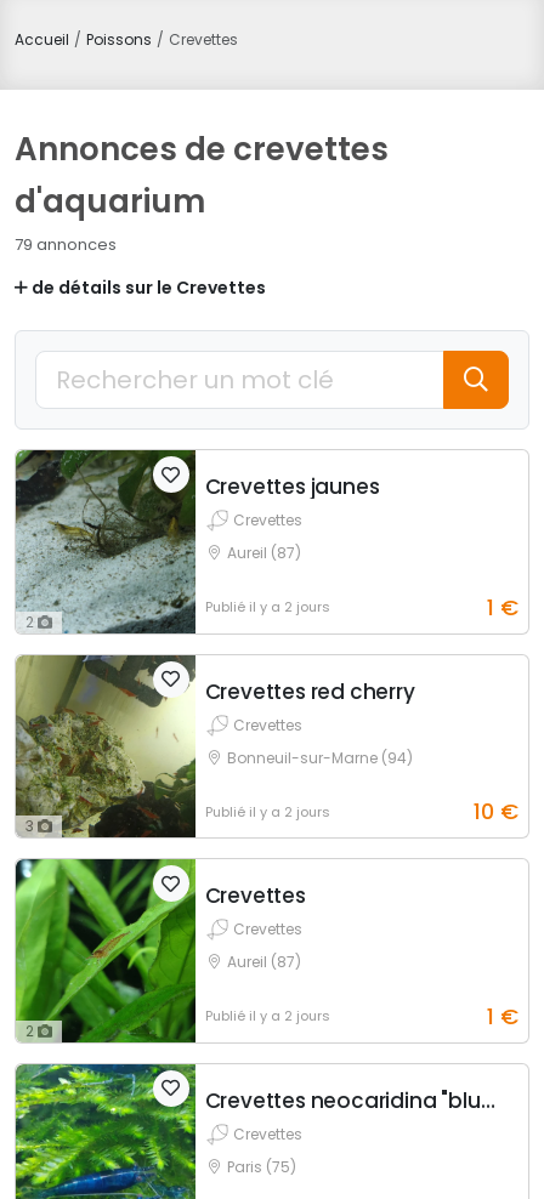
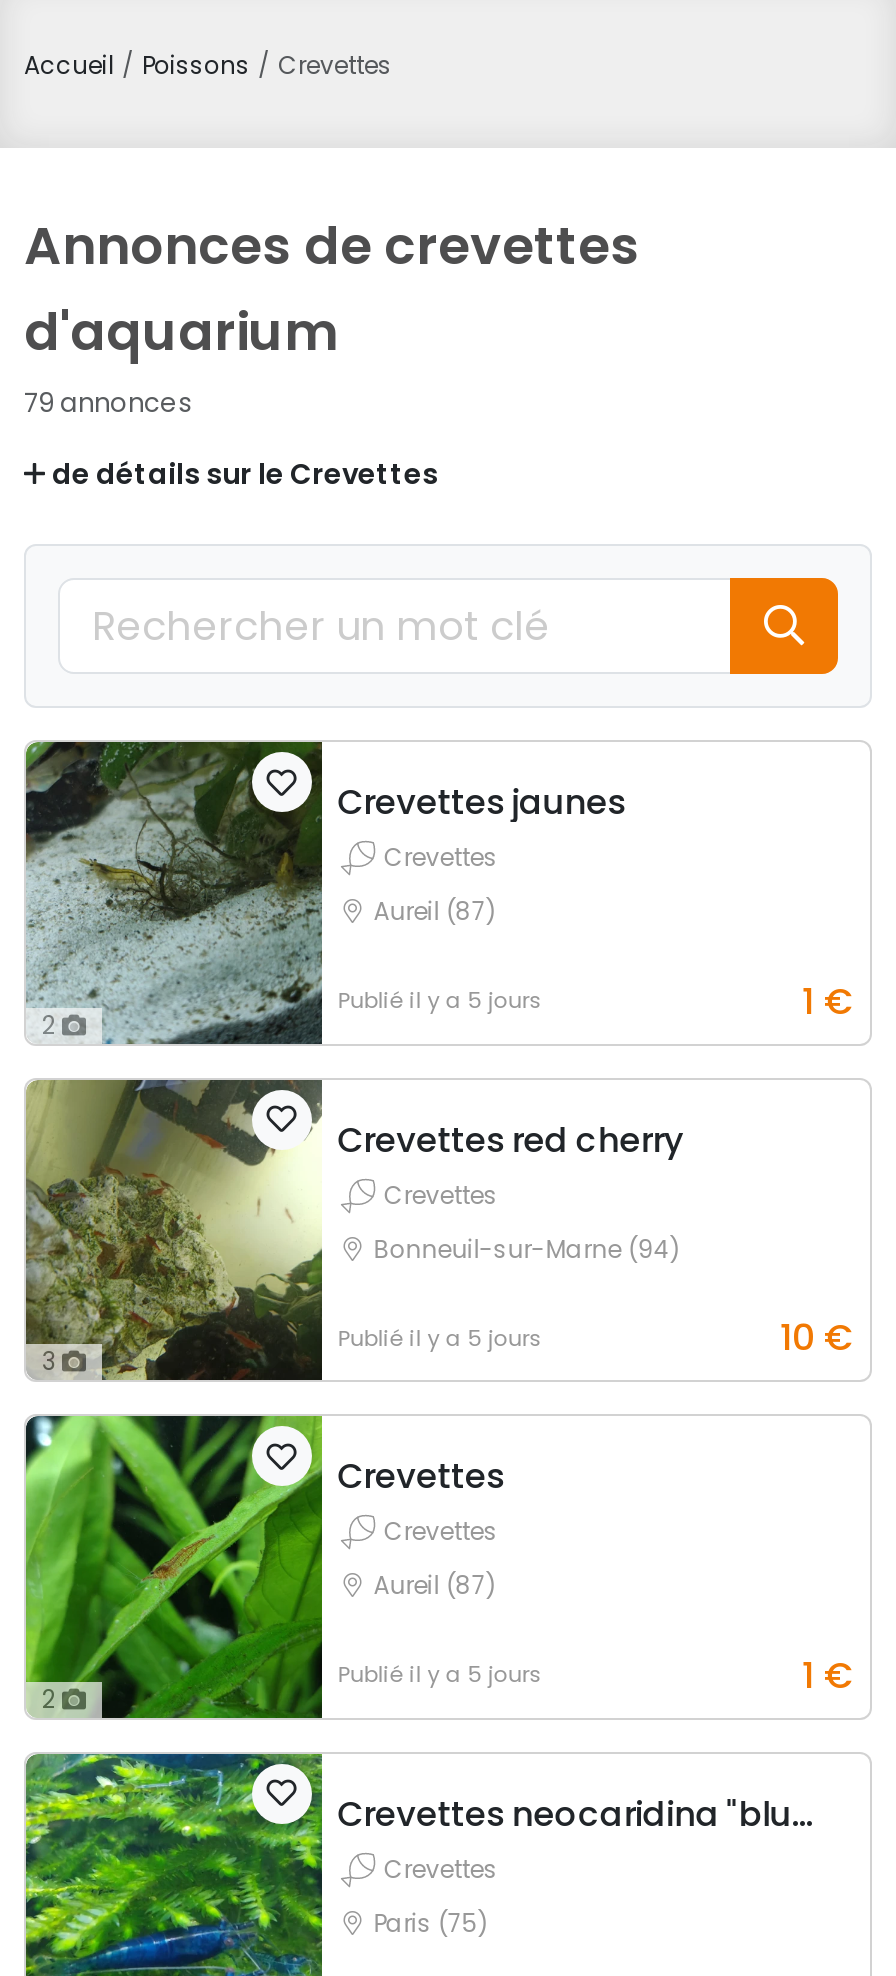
[205,597,330,617] Publié il y a 2 jours -> [337,984,543,1016] Publié il y a 5 jours
[205,802,330,821] Publié il y a 2 jours -> [337,1321,543,1353] Publié il y a 5 jours
[205,1006,330,1026] Publié il y a 2 jours -> [337,1659,543,1691] Publié il y a 5 jours

